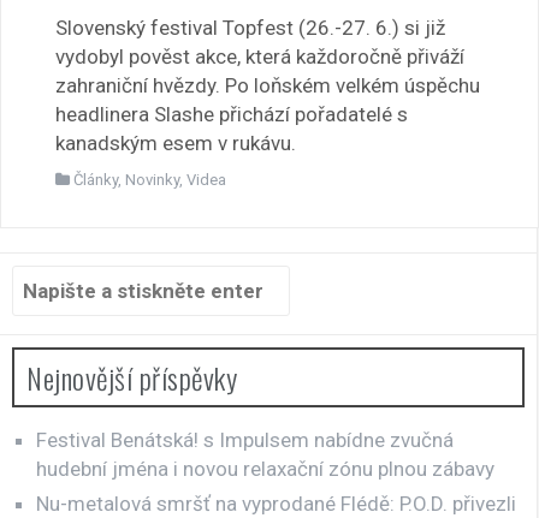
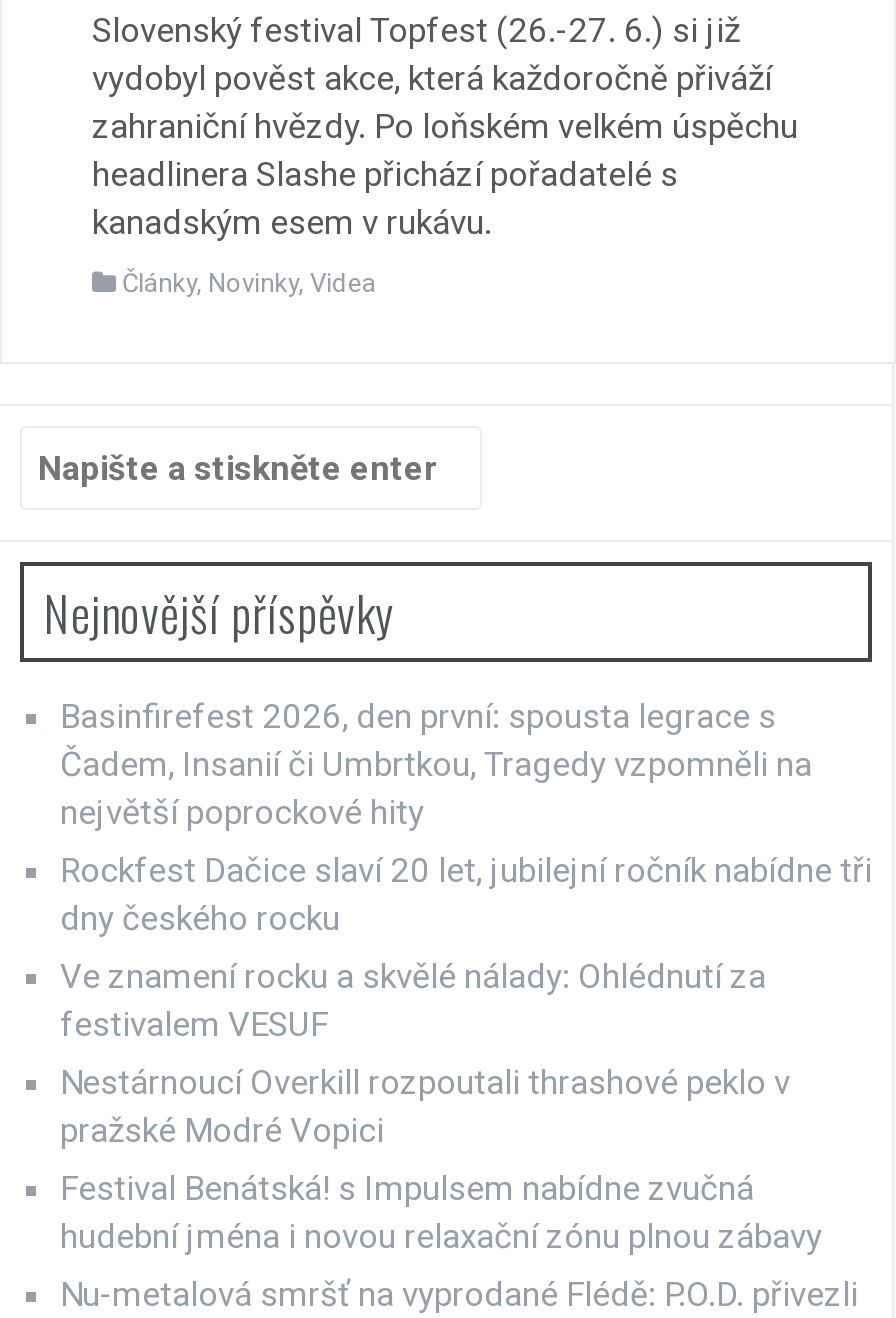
none -> [60,695,872,1149] Basinfirefest 2026, den první: spousta legrace s | Čadem, Insanií či Umbrtkou, Tragedy vzpomněli na | největší poprockové hity | Rockfest Dačice slaví 20 let, jubilejní ročník nabídne tři | dny českého rocku | Ve znamení rocku a skvělé nálady: Ohlédnutí za | festivalem VESUF | Nestárnoucí Overkill rozpoutali thrashové peklo v | pražské Modré Vopici

